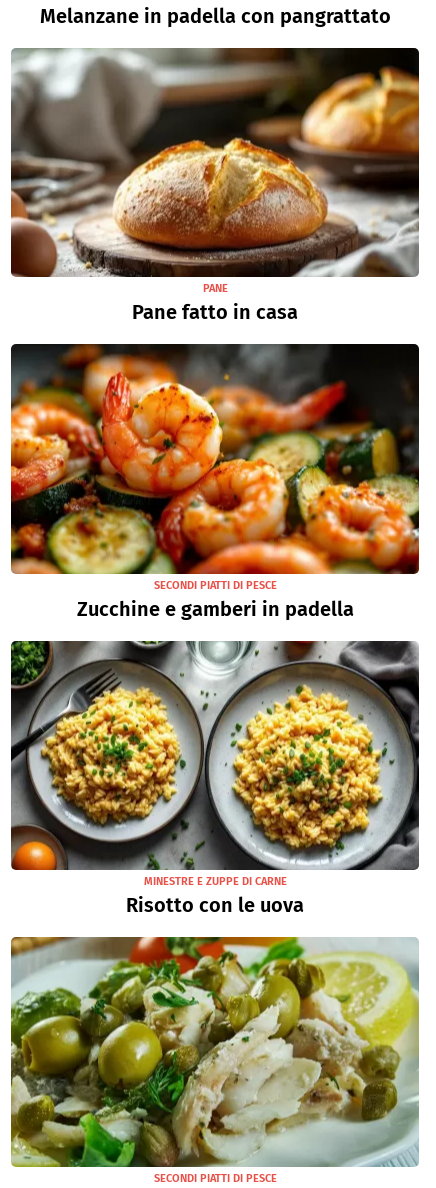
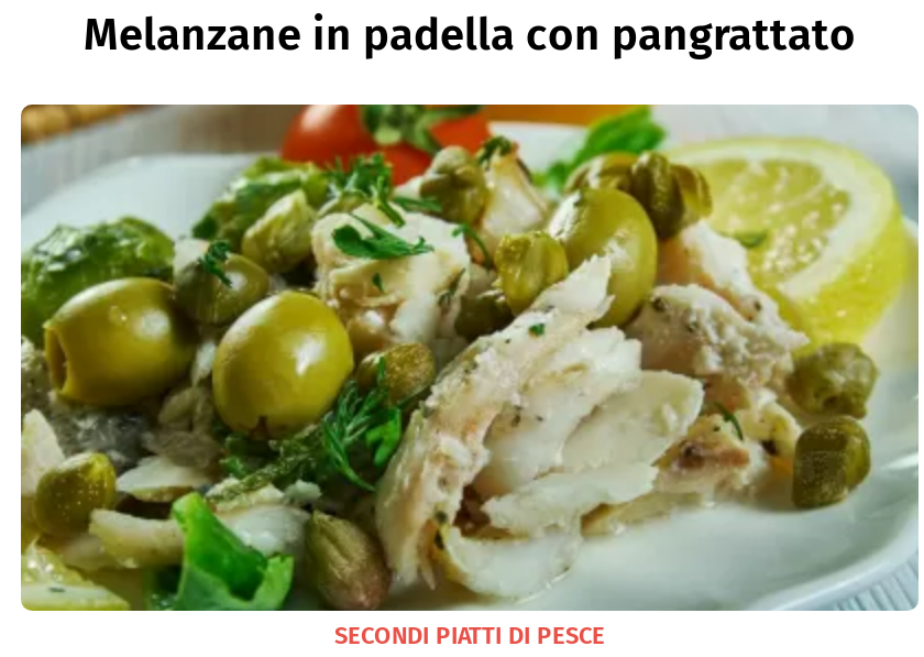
[10,47,420,324] [image] | PANE | Pane fatto in casa -> none
[10,343,420,620] [image] | SECONDI PIATTI DI PESCE | Zucchine e gamberi in padella -> none
[10,640,420,917] [image] | MINESTRE E ZUPPE DI CARNE | Risotto con le uova -> none

